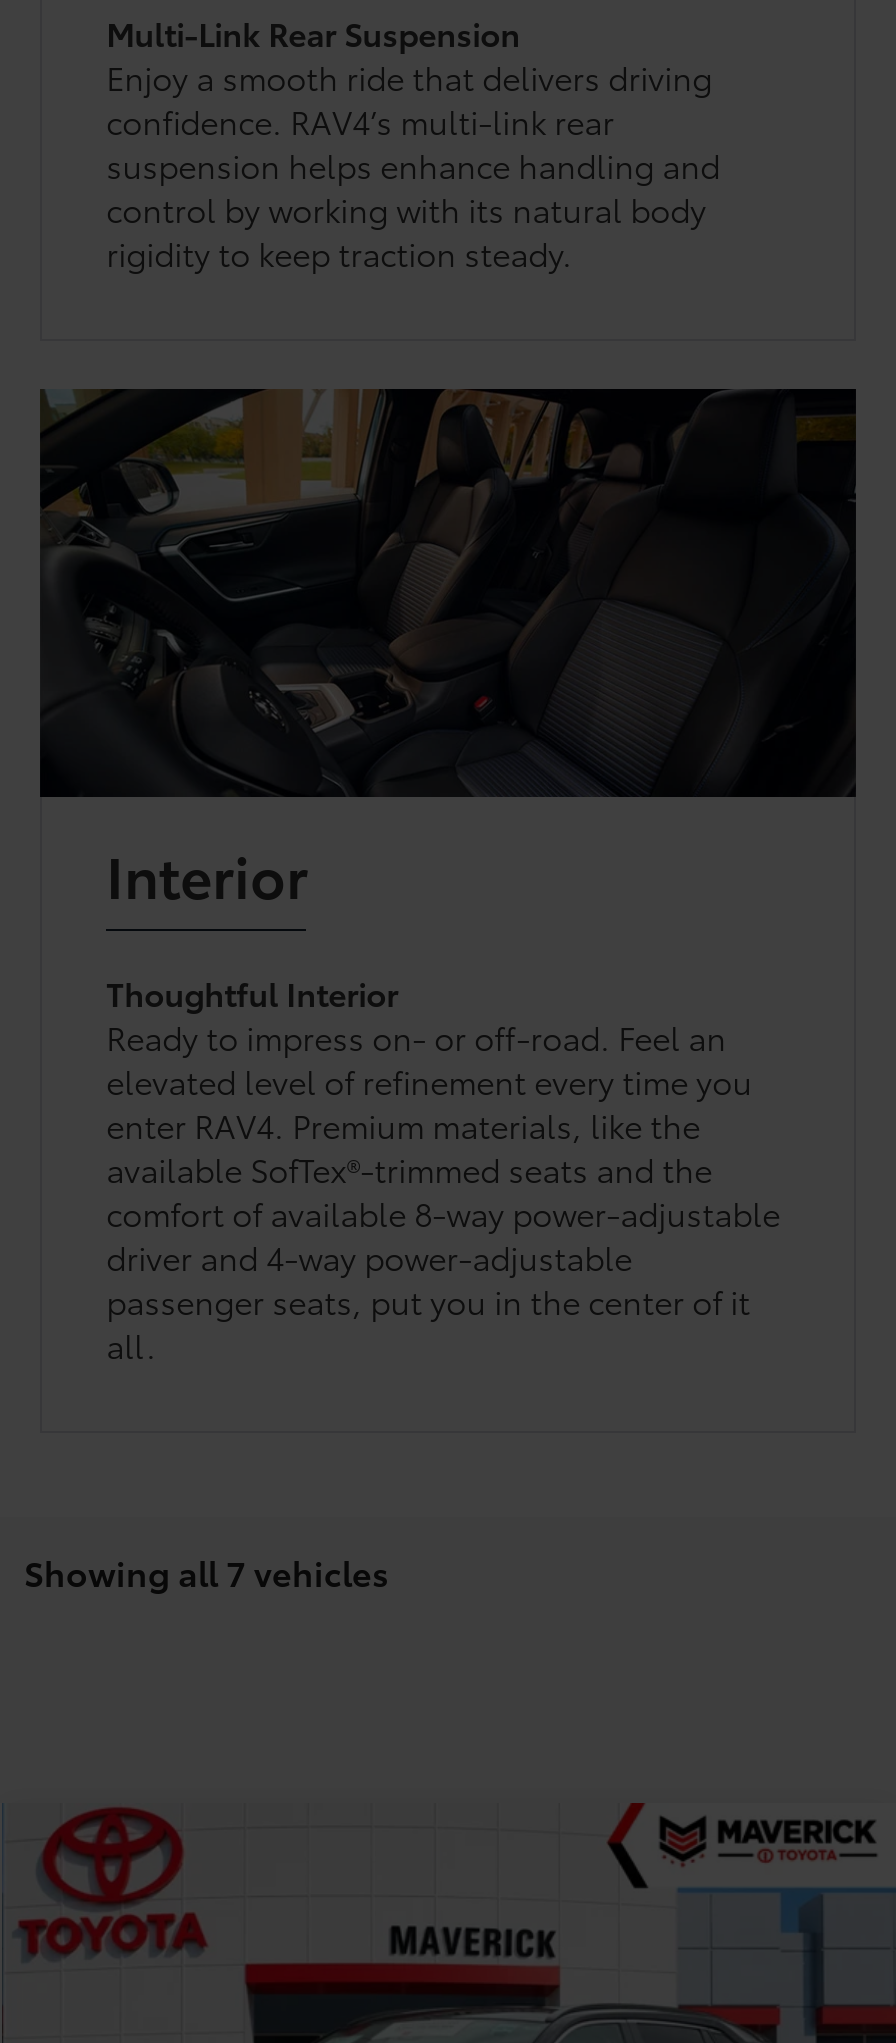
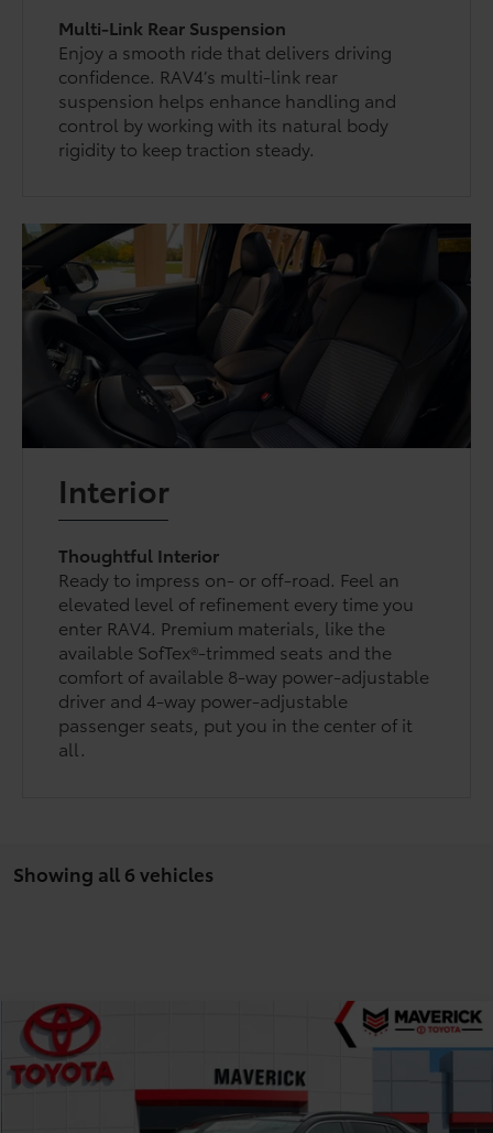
[24,1548,388,1596] Showing all 7 vehicles -> [13,860,213,887] Showing all 6 vehicles

